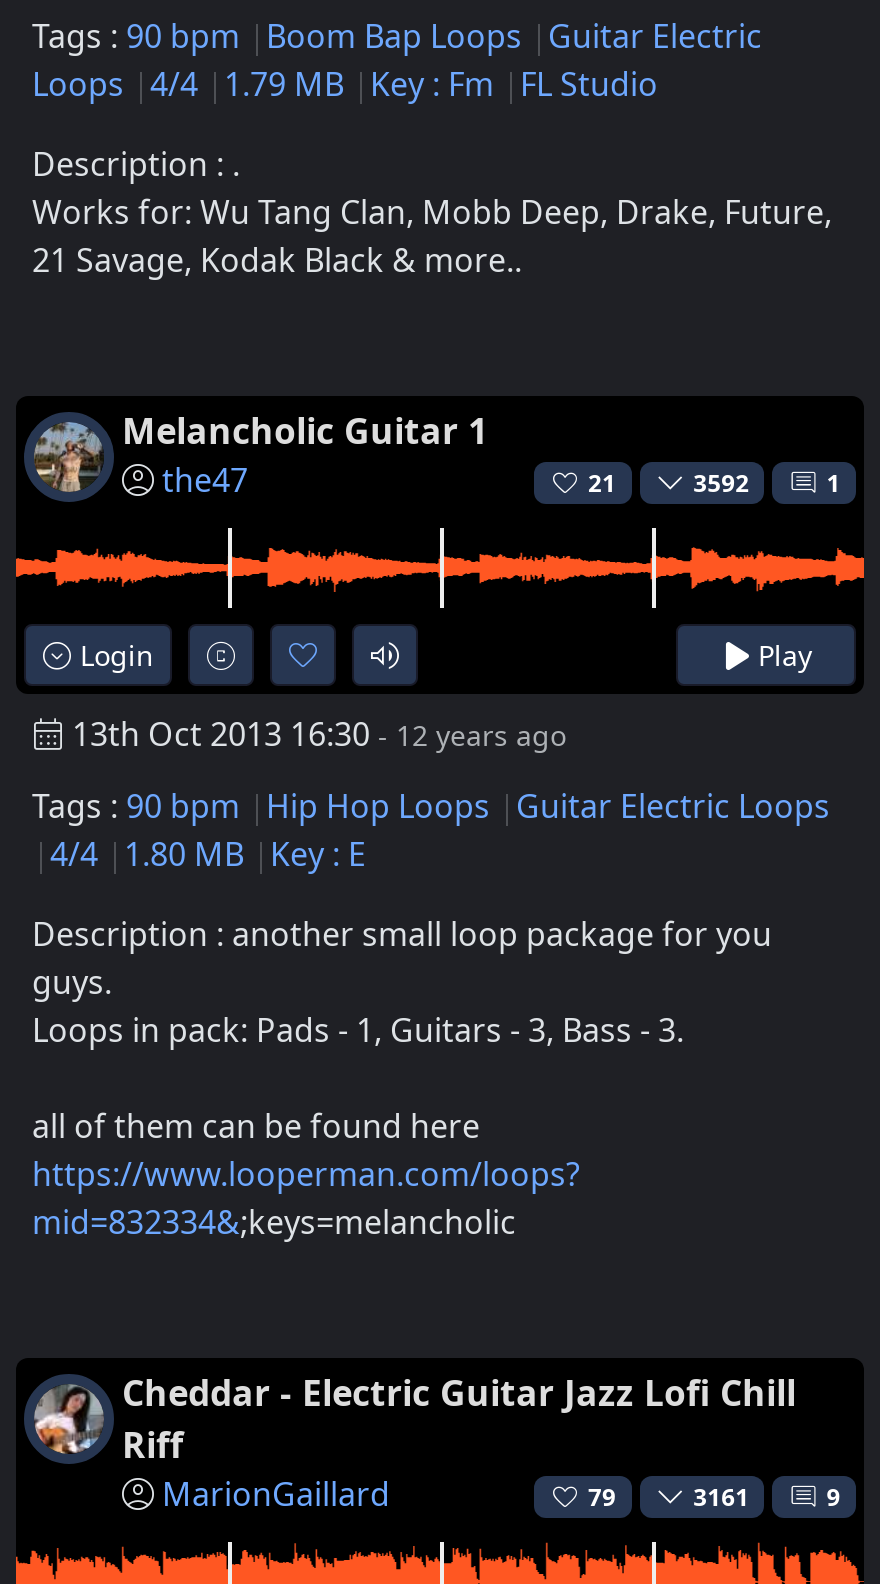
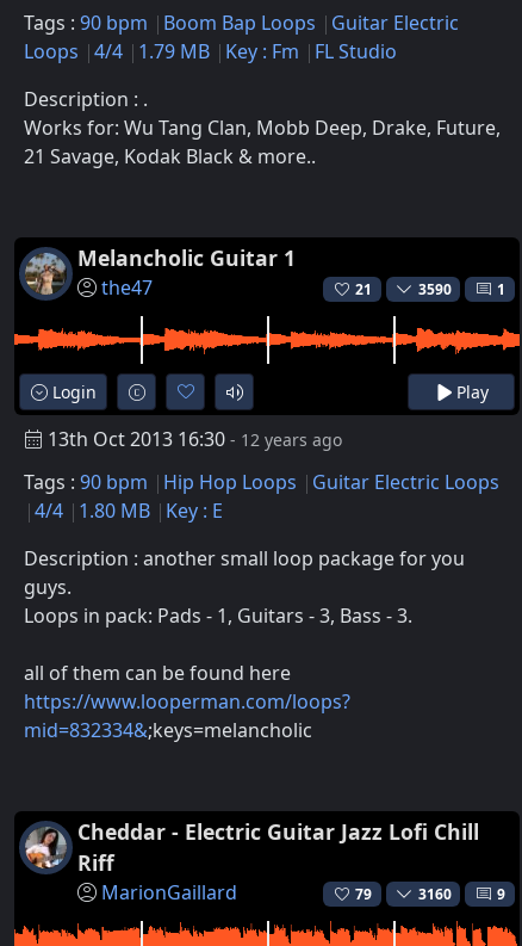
[693,466,749,500] 3592 -> [418,279,451,299] 3590
[693,1480,749,1514] 3161 -> [418,884,451,904] 3160

